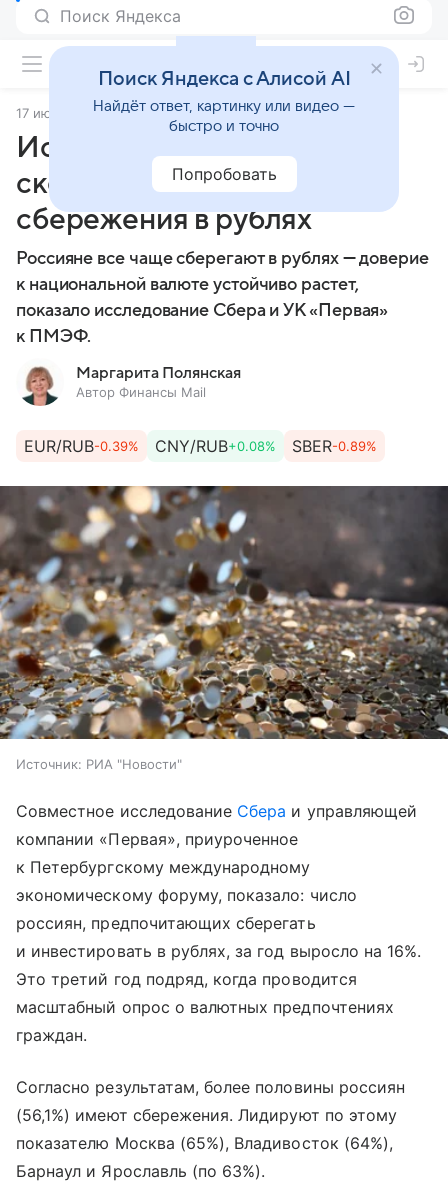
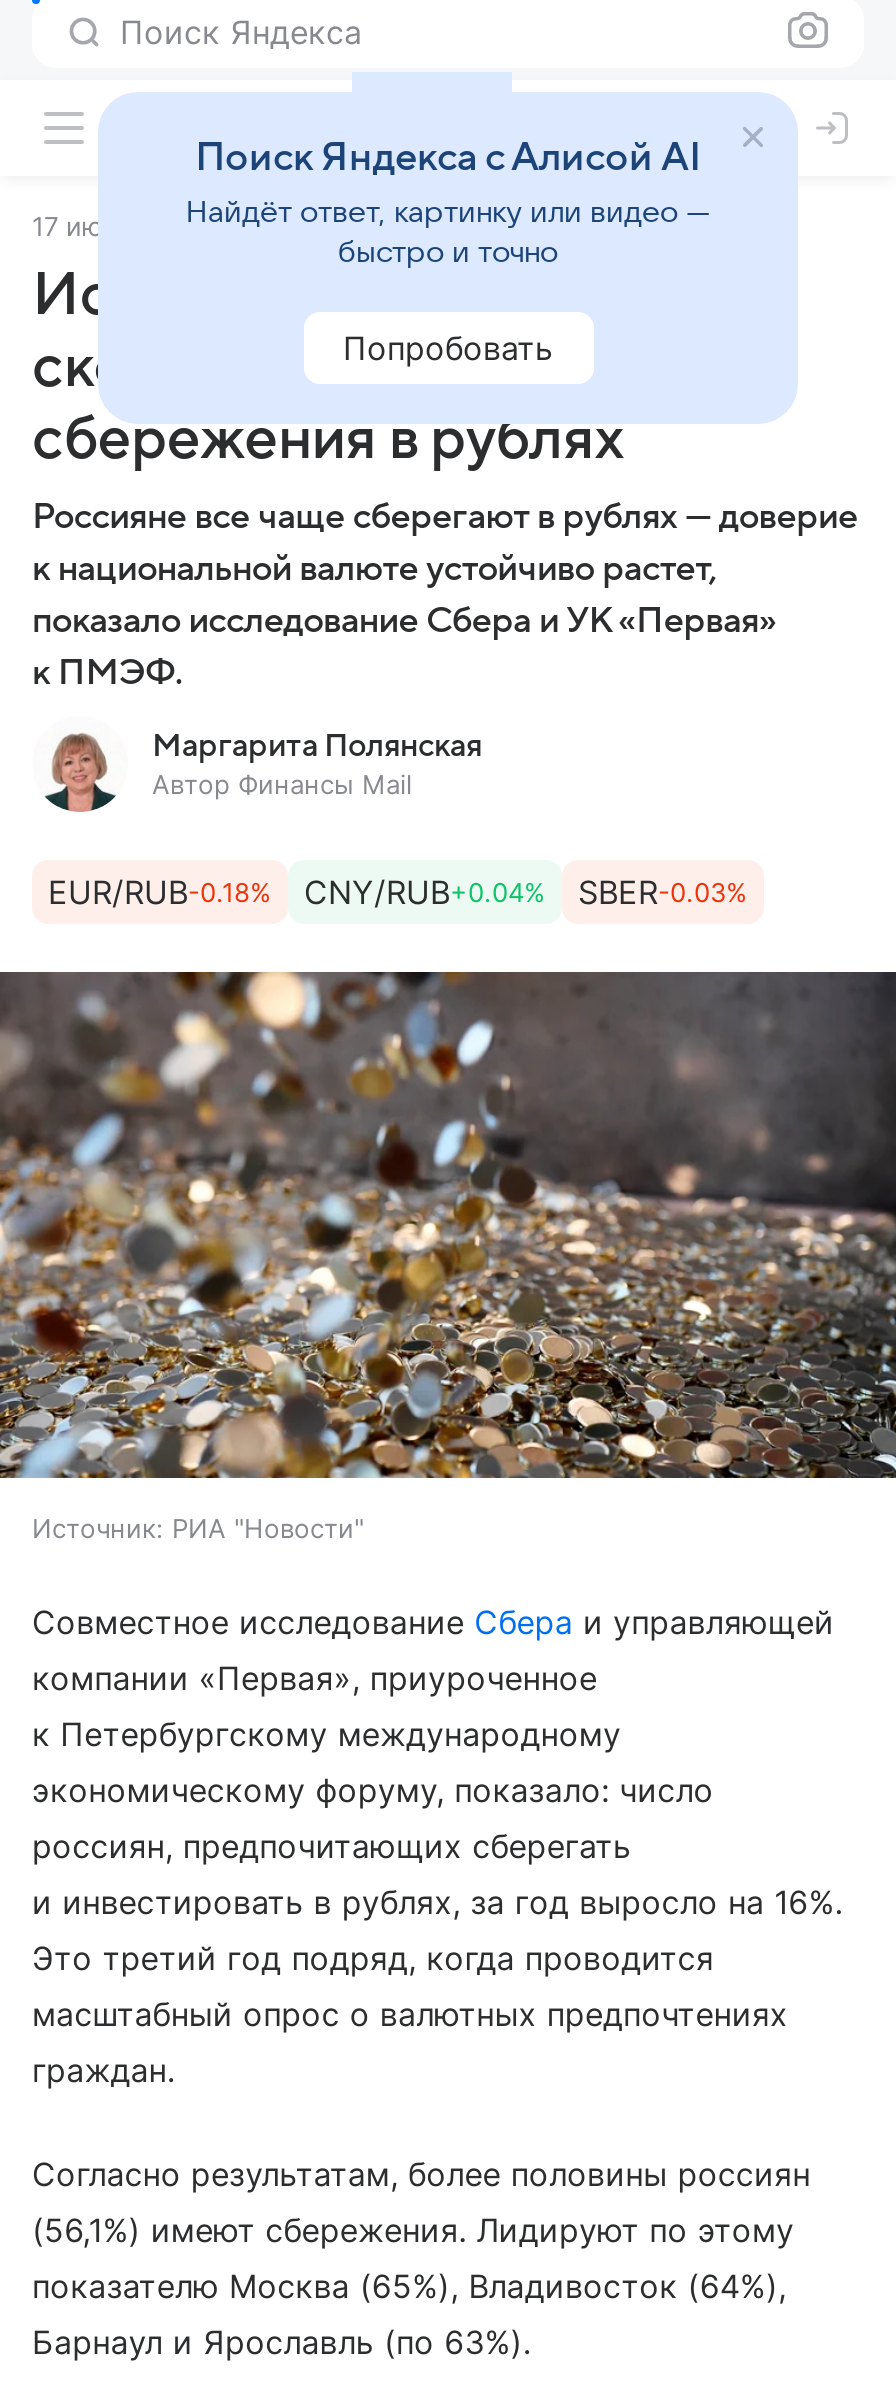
[24,436,139,456] EUR/RUB-0.39% -> [48,872,272,912] EUR/RUB-0.18%
[155,436,276,456] CNY/RUB+0.08% -> [304,872,546,912] CNY/RUB+0.04%
[292,436,377,456] SBER-0.89% -> [578,872,748,912] SBER-0.03%

